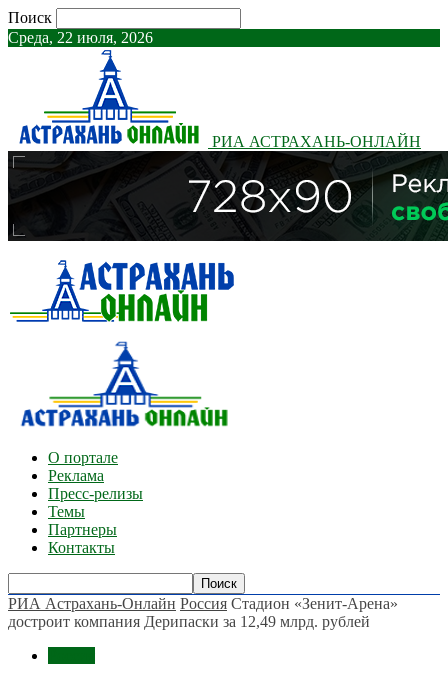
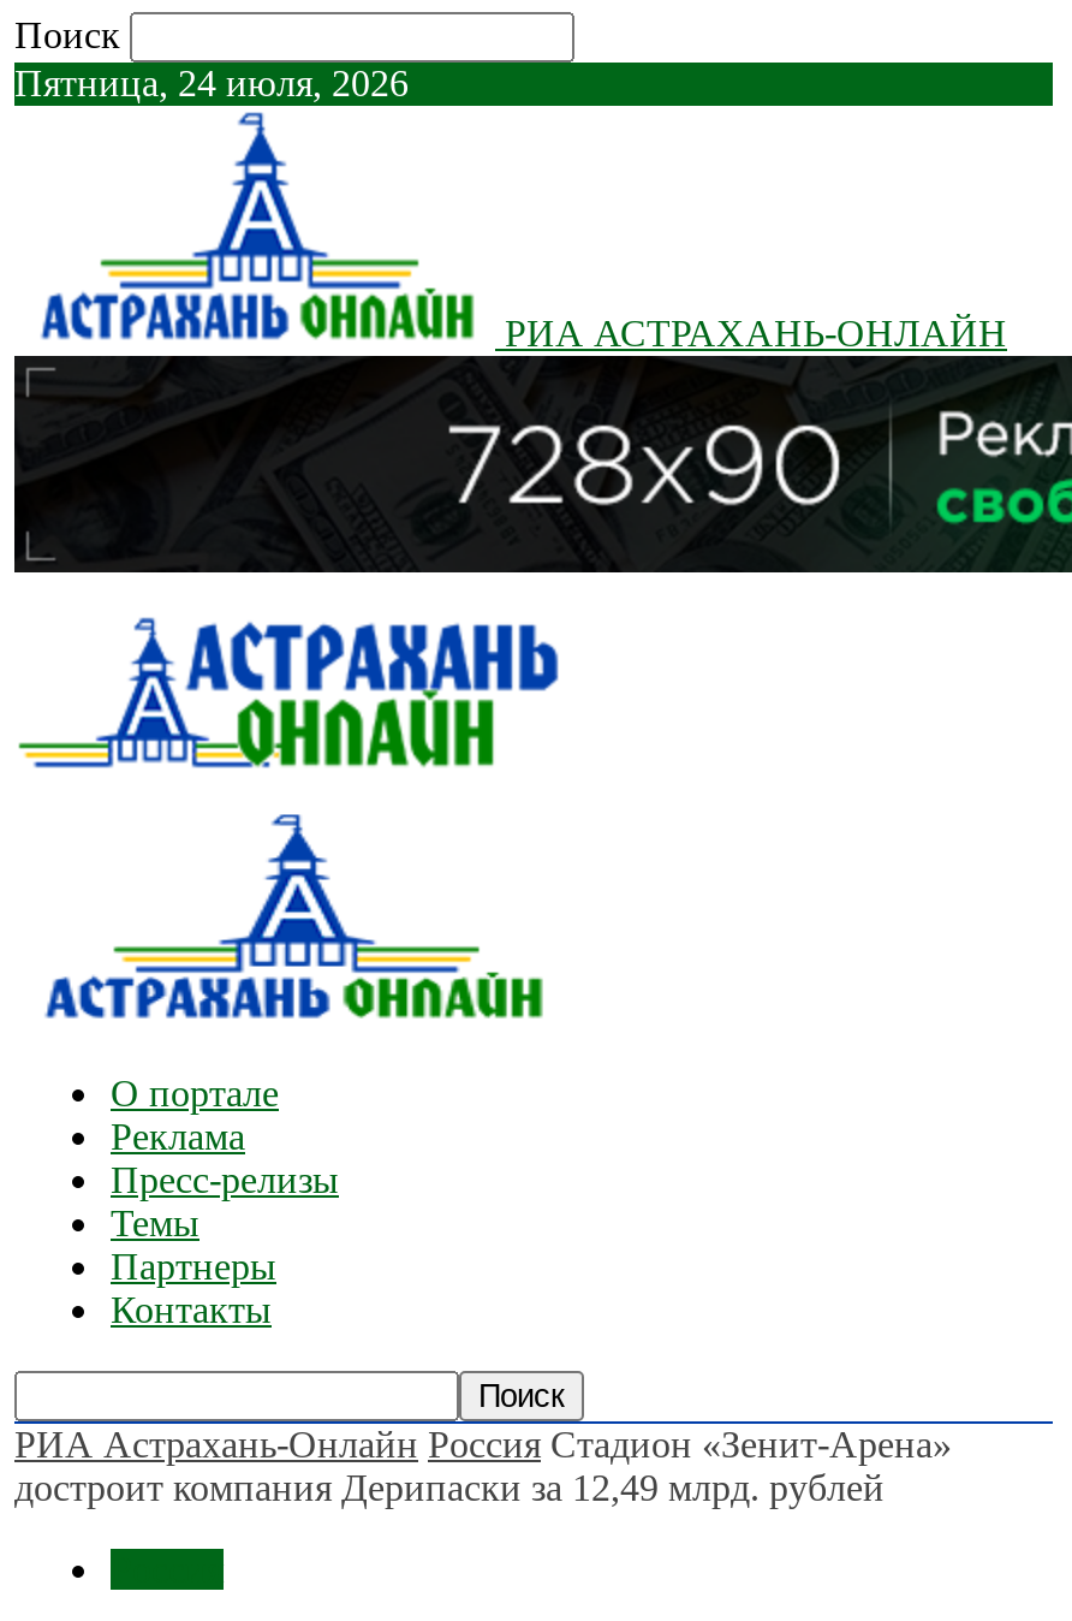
[8,29,153,46] Среда, 22 июля, 2026 -> [14,63,409,103] Пятница, 24 июля, 2026

